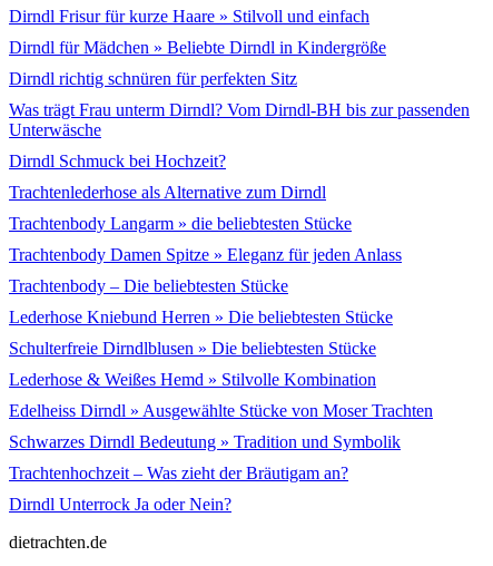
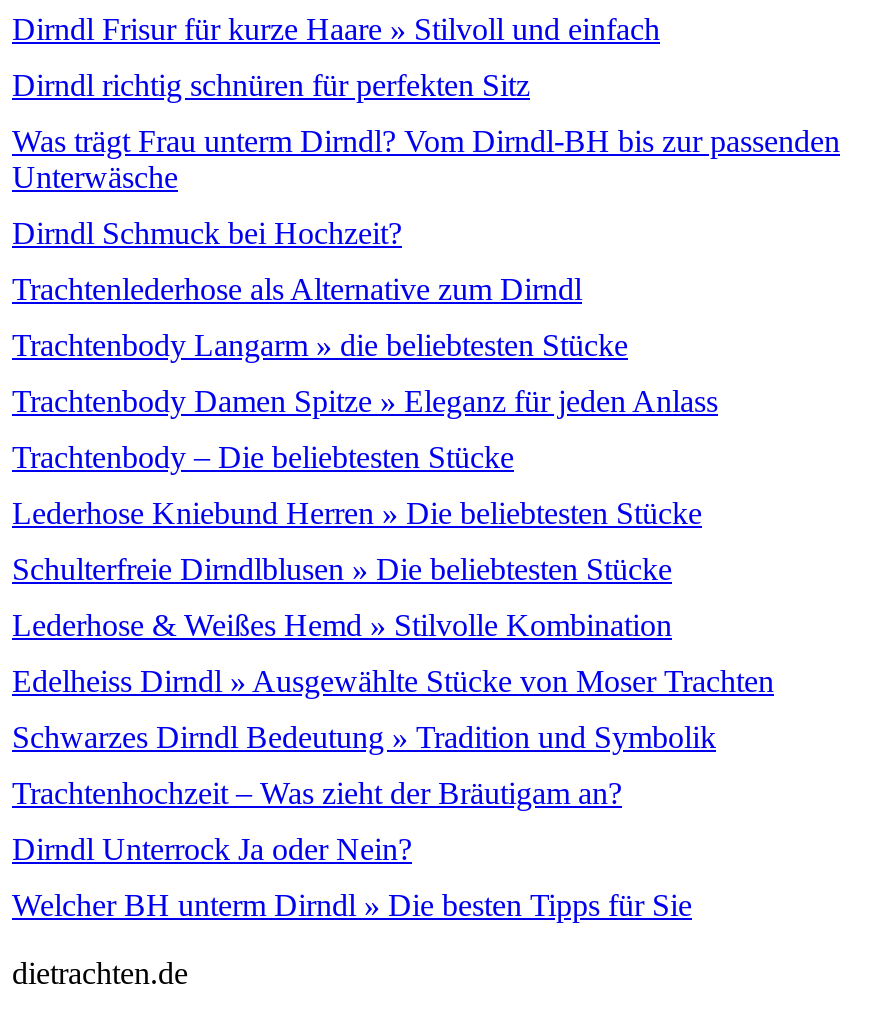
[9,38,386,56] Dirndl für Mädchen » Beliebte Dirndl in Kindergröße -> none
moved [9,69,470,513] -> [12,67,840,865]: Dirndl richtig schnüren für perfekten Sitz | Was trägt Frau unterm Dirndl? Vom Dirndl-BH bis zur passenden | Unterwäsche | ... | Trachtenhochzeit – Was zieht der Bräutigam an? | Dirndl Unterrock Ja oder Nein?
none -> [12,887,692,921] Welcher BH unterm Dirndl » Die besten Tipps für Sie

